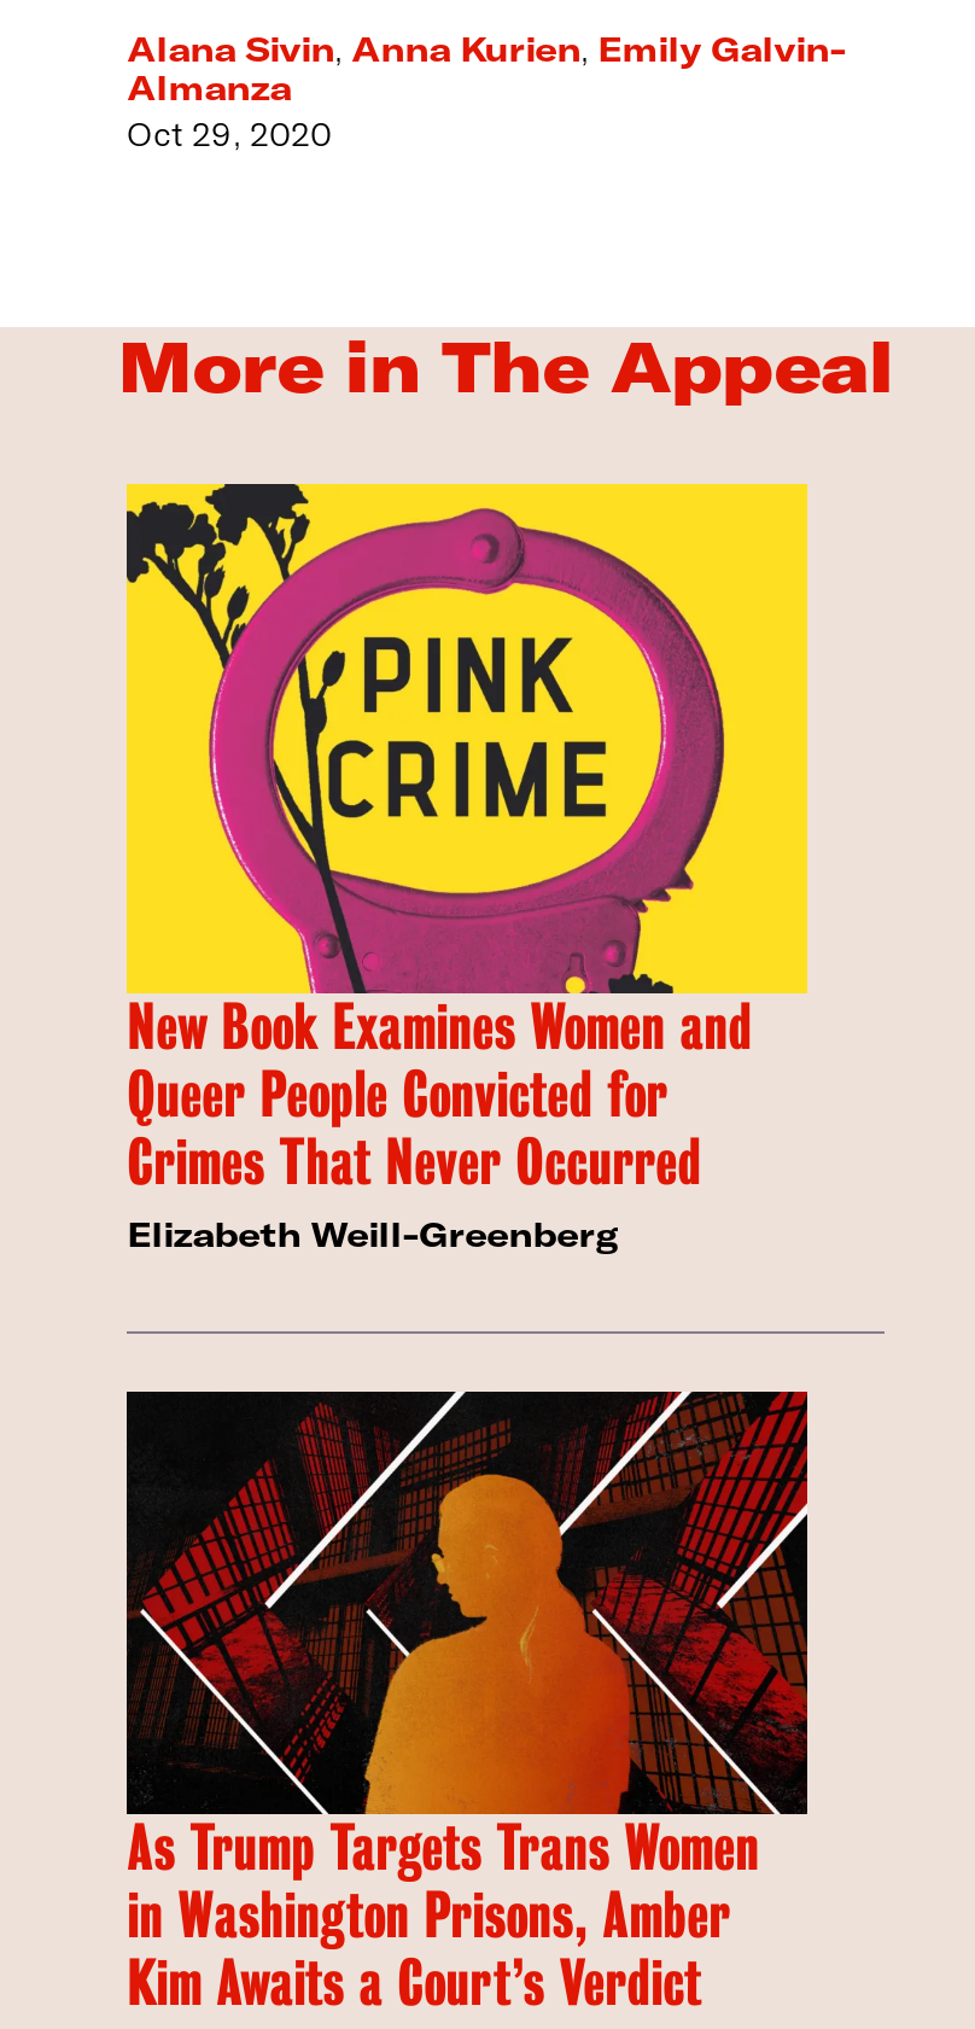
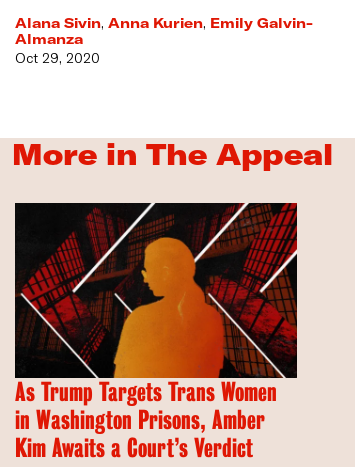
[124,482,810,1257] [image] | New Book Examines Women and | Queer People Convicted for | Crimes That Never Occurred | Elizabeth Weill-Greenberg -> none

